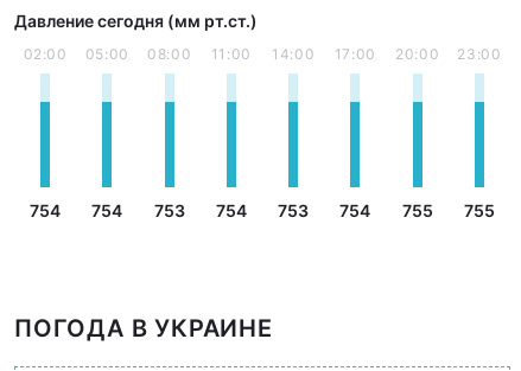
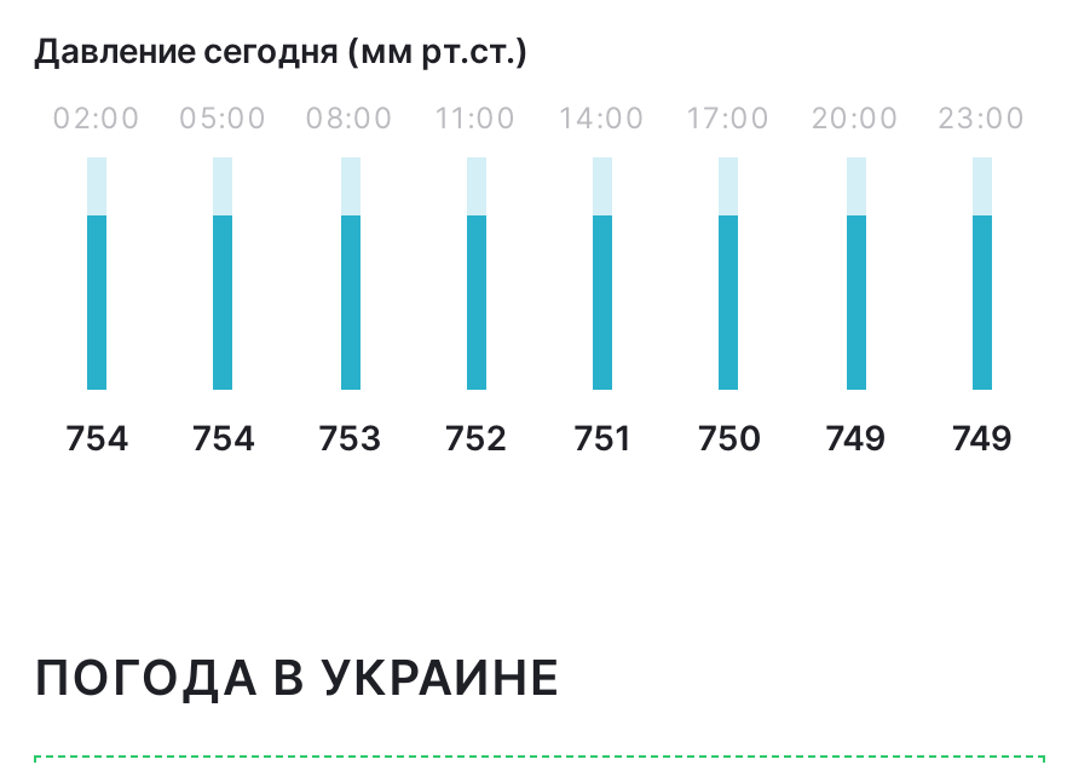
[216,200,247,220] 754 -> [445,416,508,458] 752
[278,200,309,220] 753 -> [574,416,632,458] 751
[340,200,371,220] 754 -> [698,416,761,458] 750
[402,200,433,220] 755 -> [825,416,886,458] 749
[464,200,495,220] 755 -> [952,416,1012,458] 749

